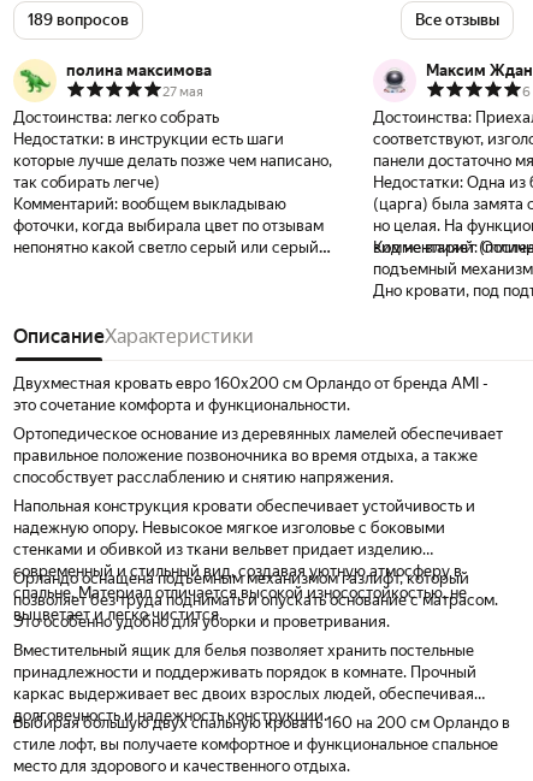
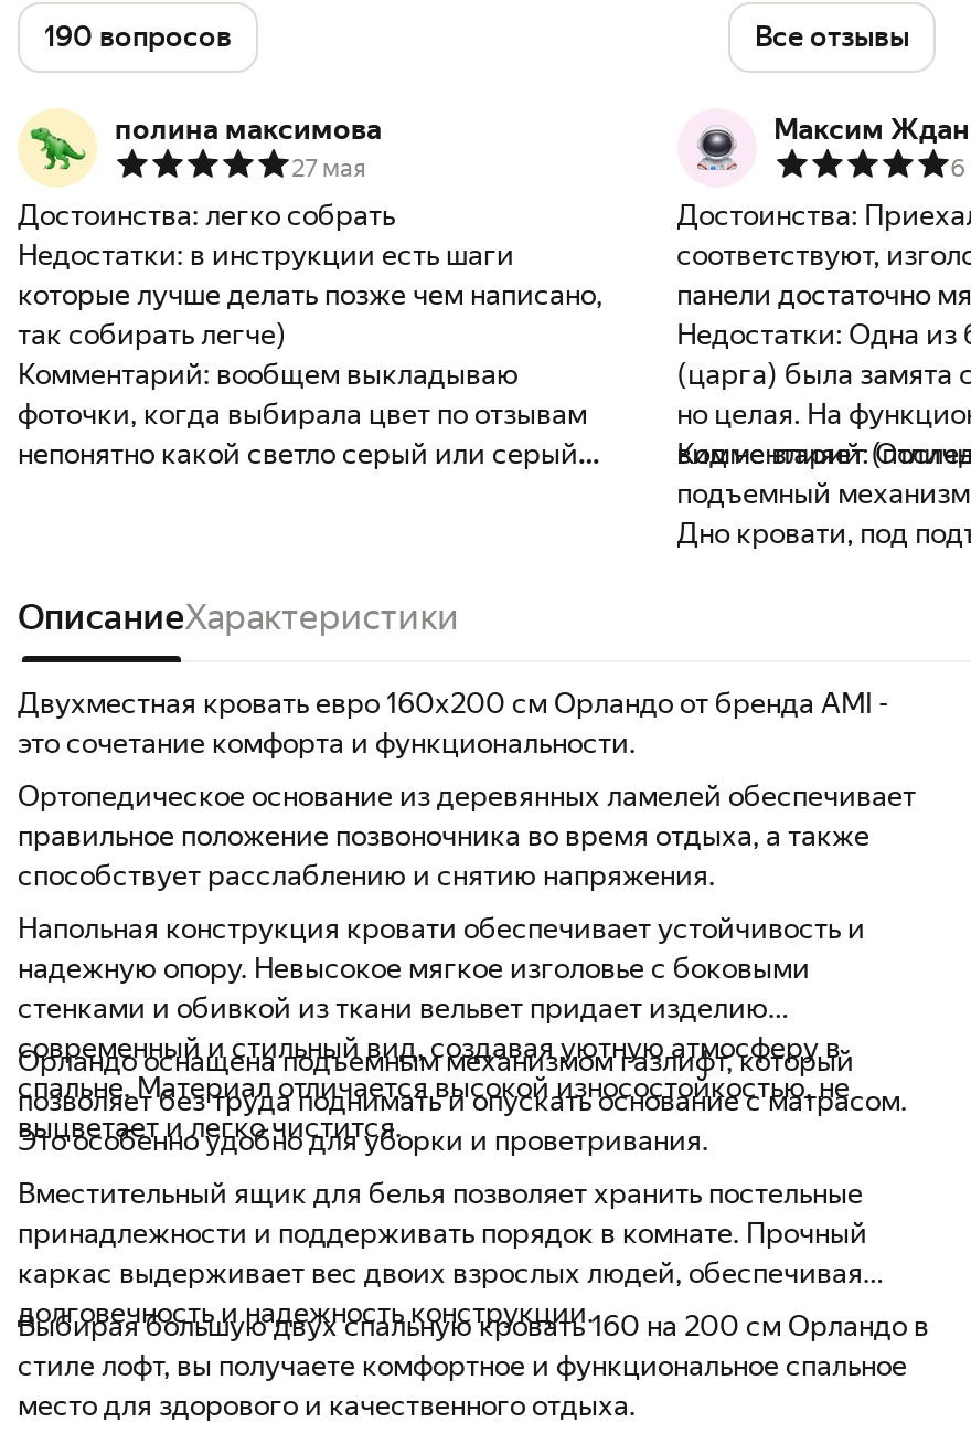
[28,11,129,29] 189 вопросов -> [44,20,232,53] 190 вопросов

